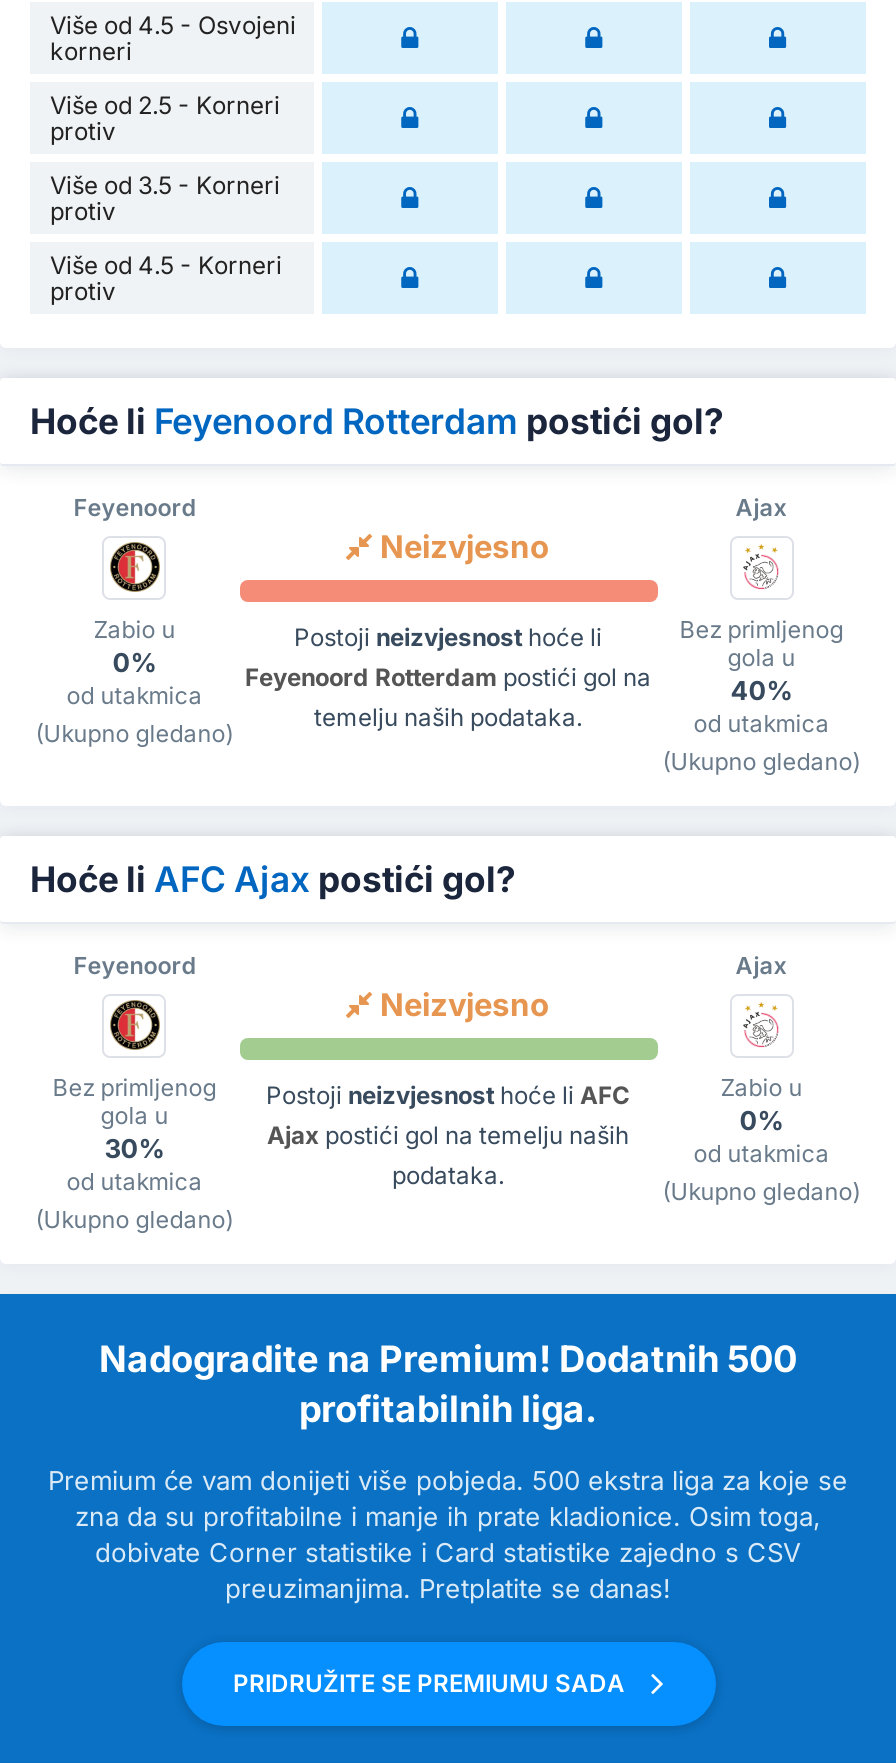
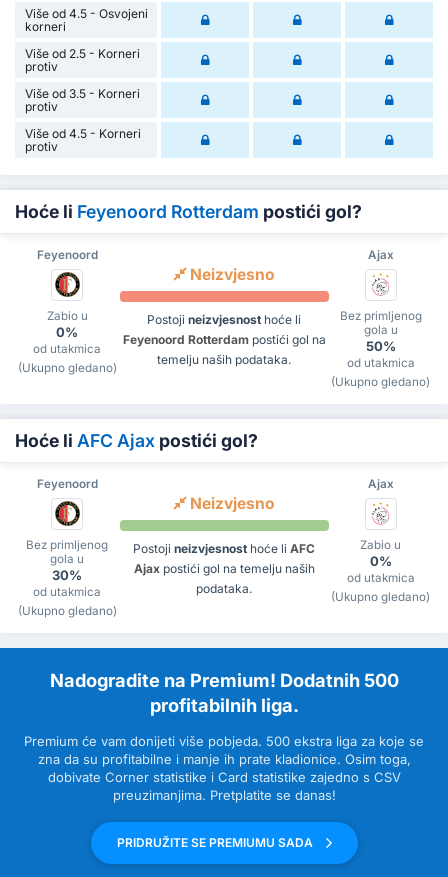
[730,674,792,706] 40% -> [366,338,396,354] 50%

